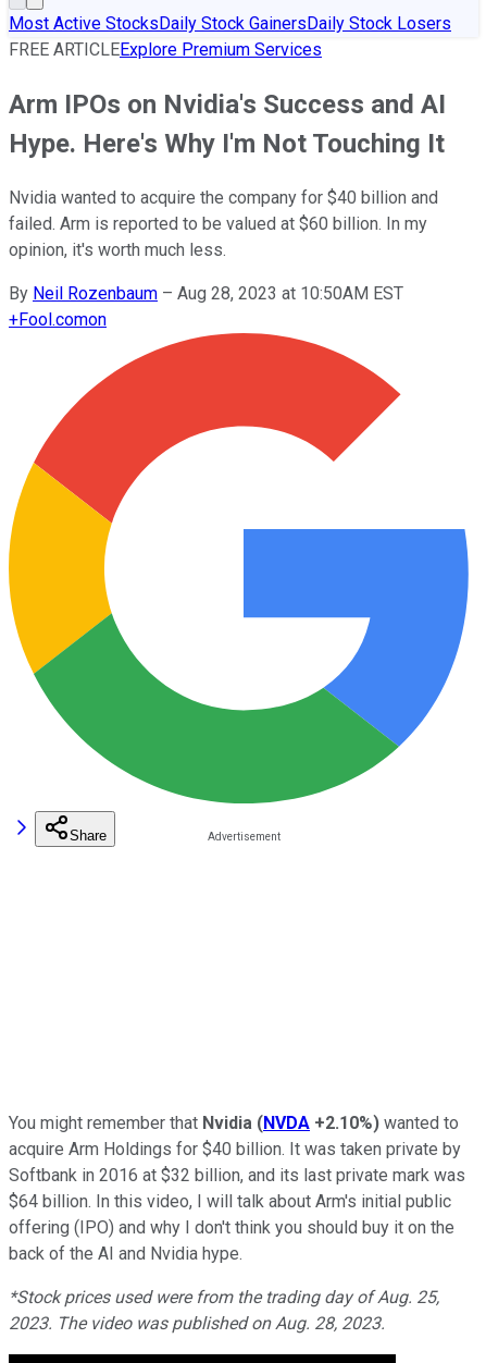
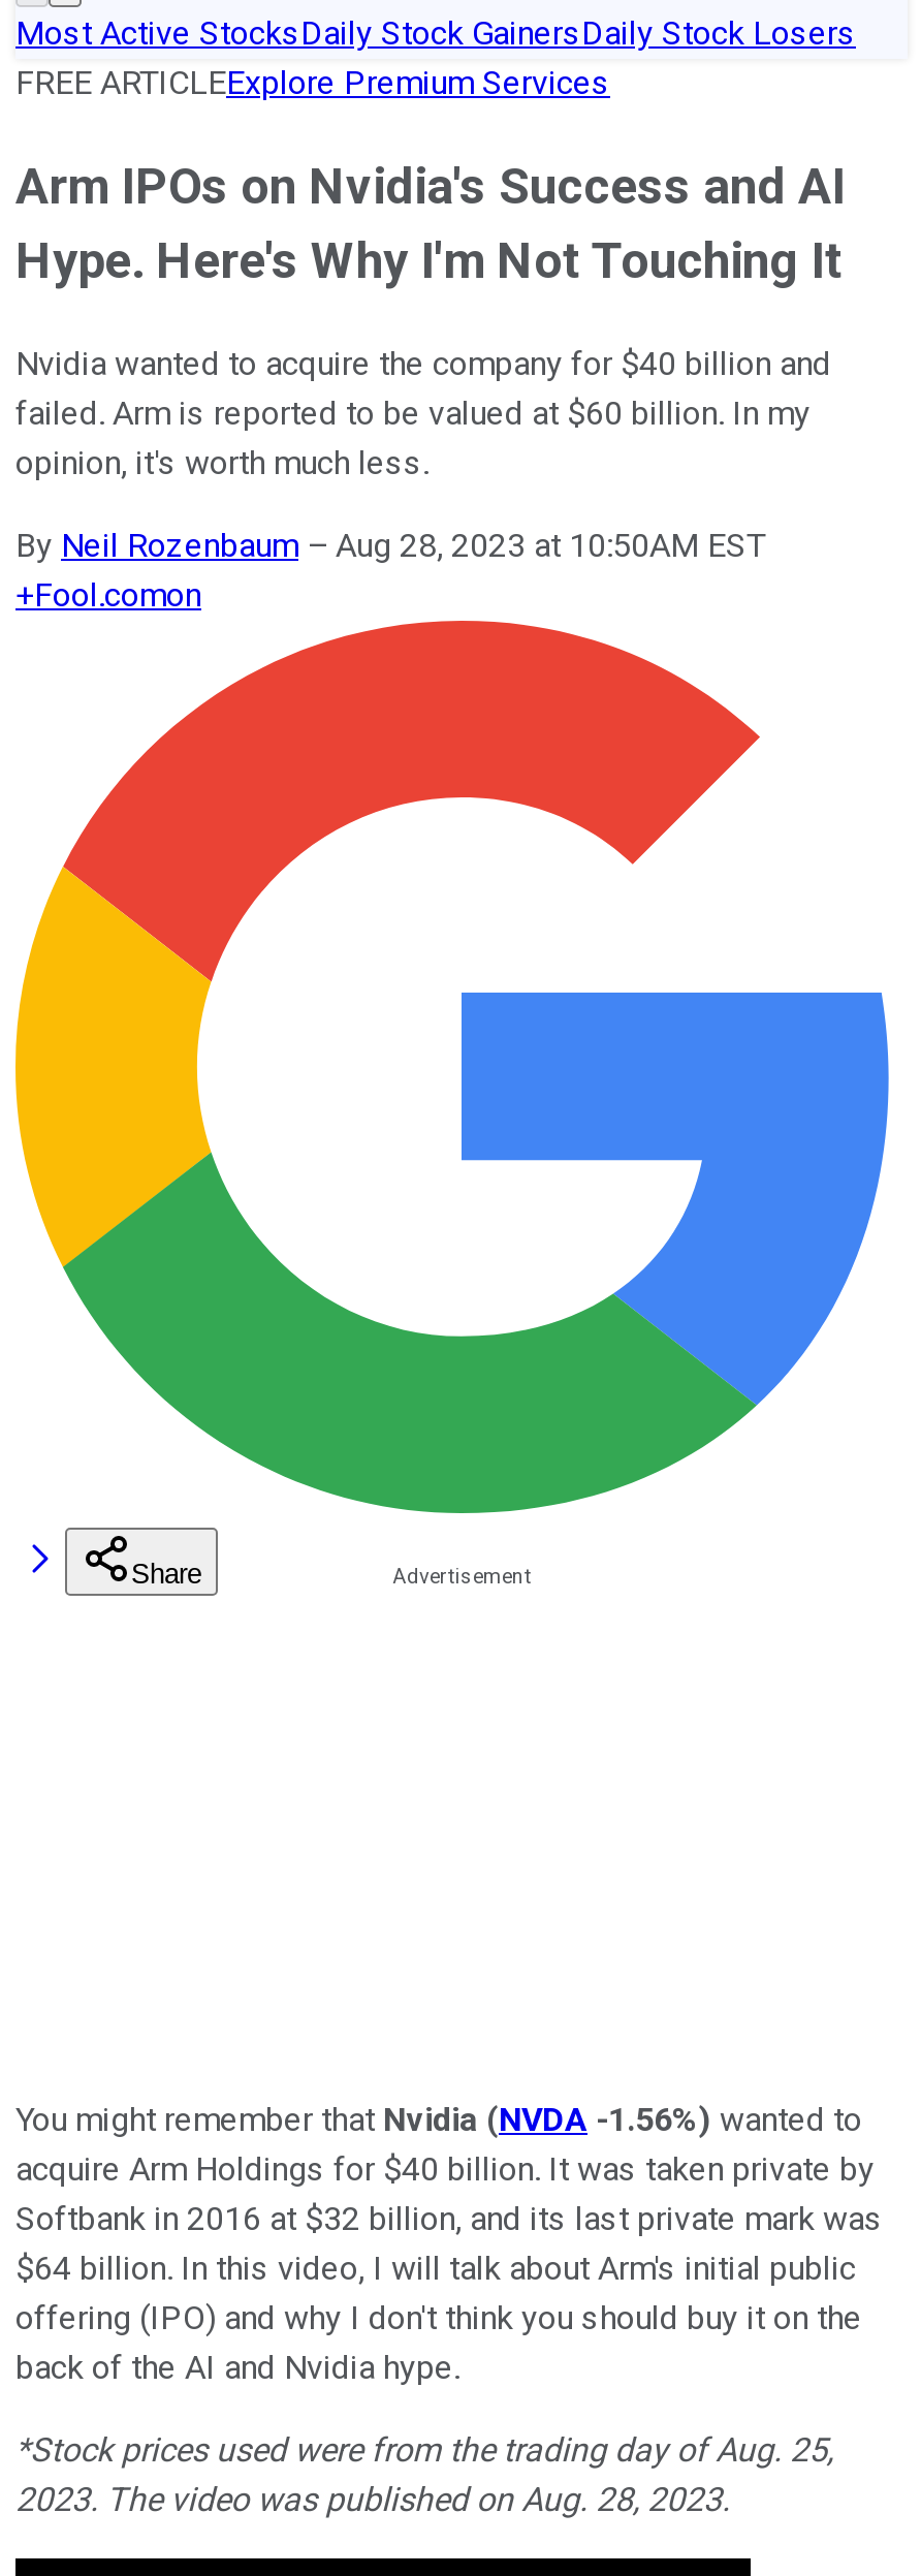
[9,1112,459,1133] You might remember that Nvidia (NVDA +2.10%) wanted to -> [15,2099,862,2139] You might remember that Nvidia (NVDA -1.56%) wanted to

